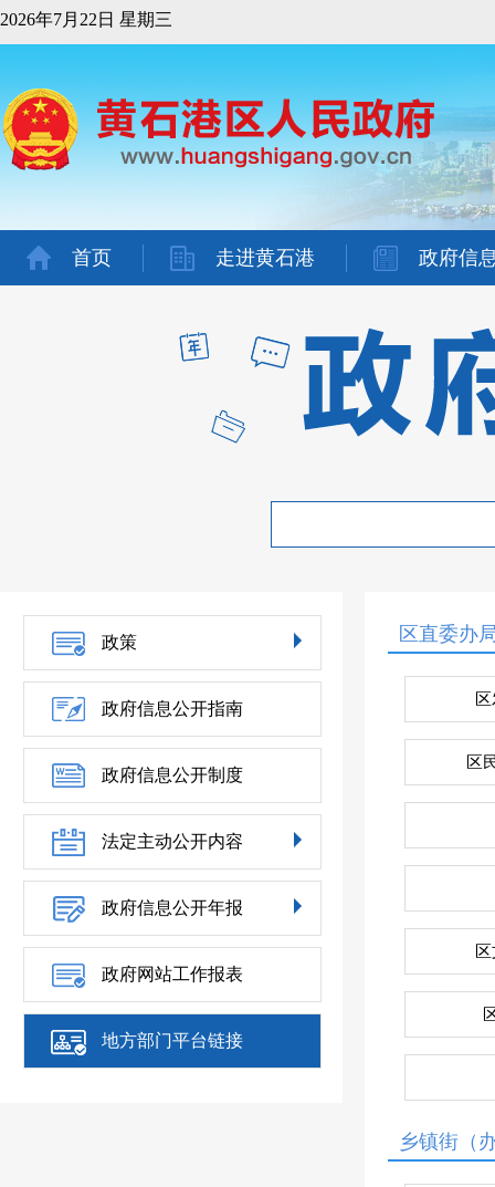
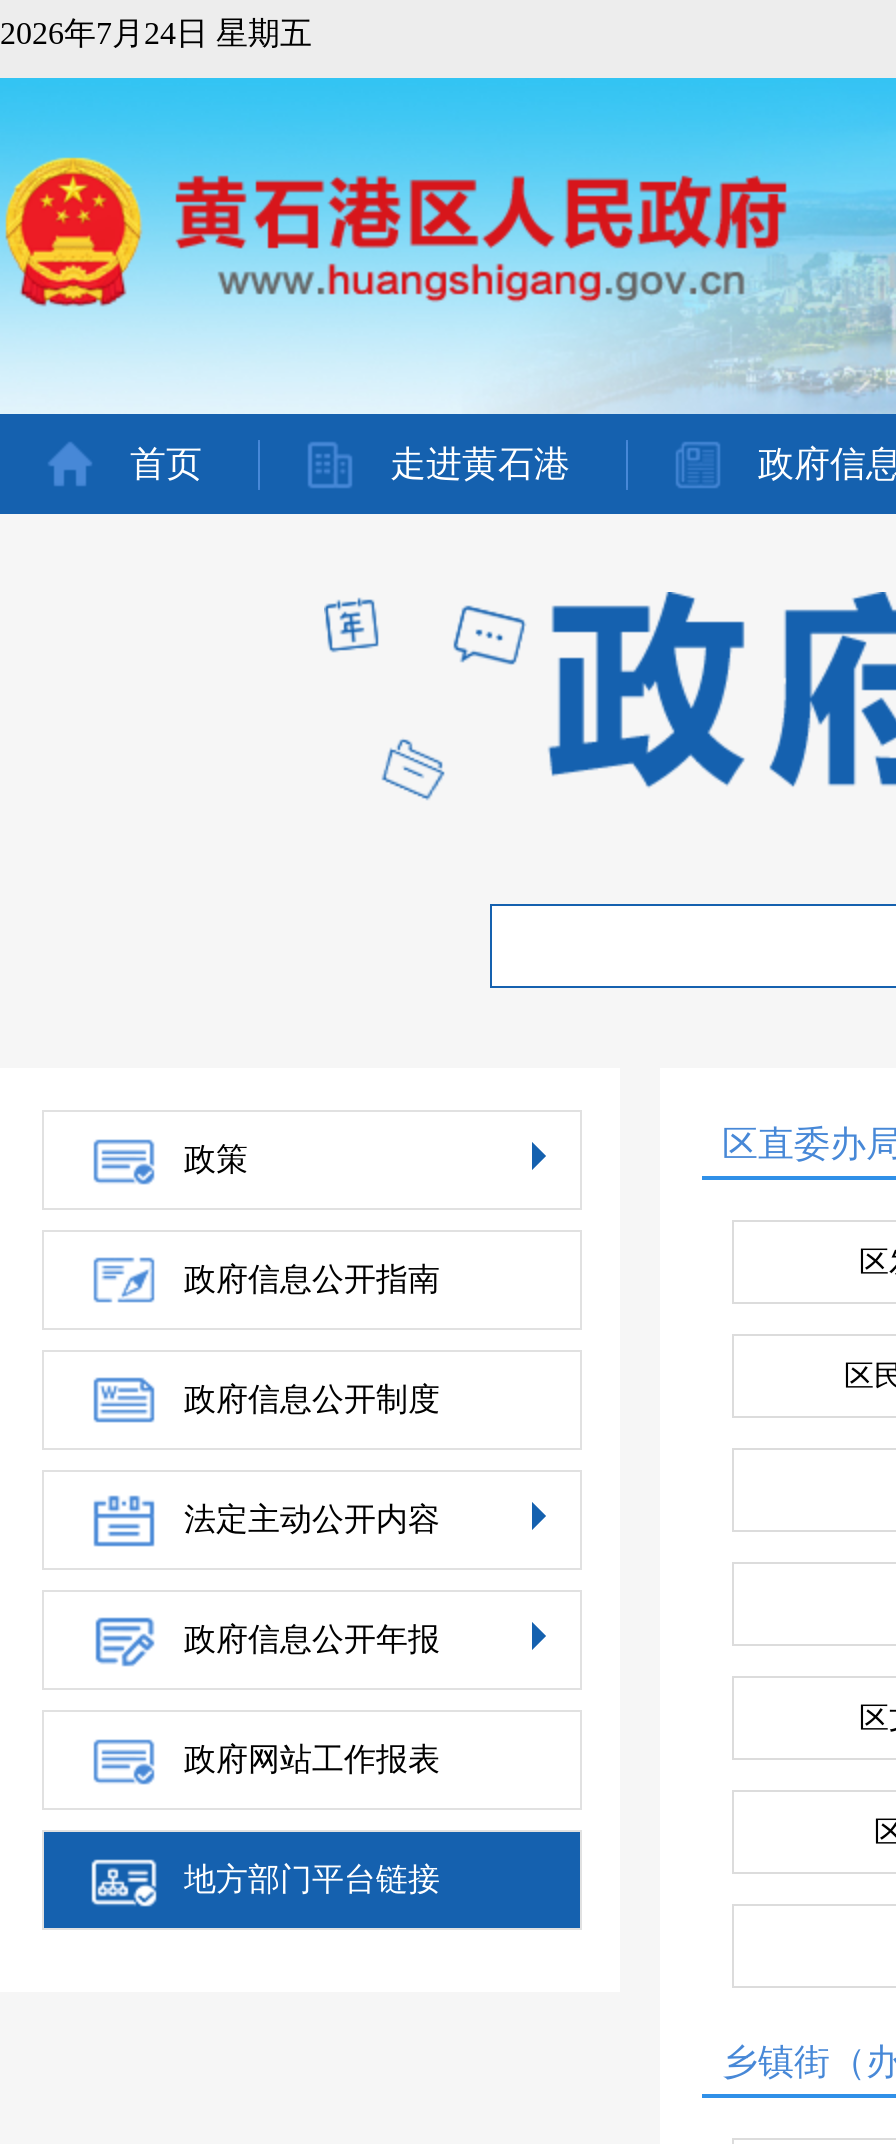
[0,10,172,29] 2026年7月22日 星期三 -> [0,16,312,50] 2026年7月24日 星期五

